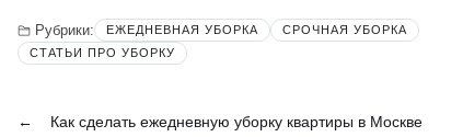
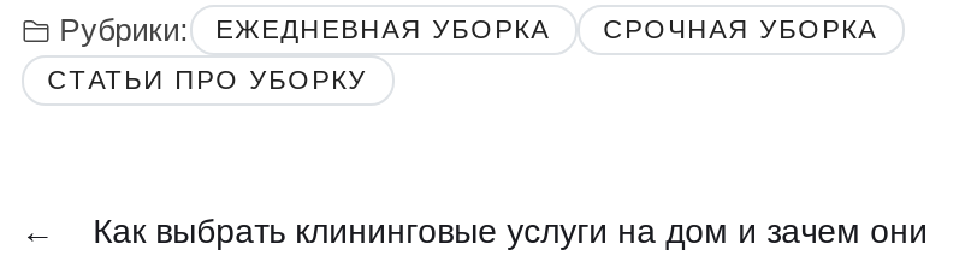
[50,113,422,131] Как сделать ежедневную уборку квартиры в Москве -> [93,212,928,250] Как выбрать клининговые услуги на дом и зачем они

